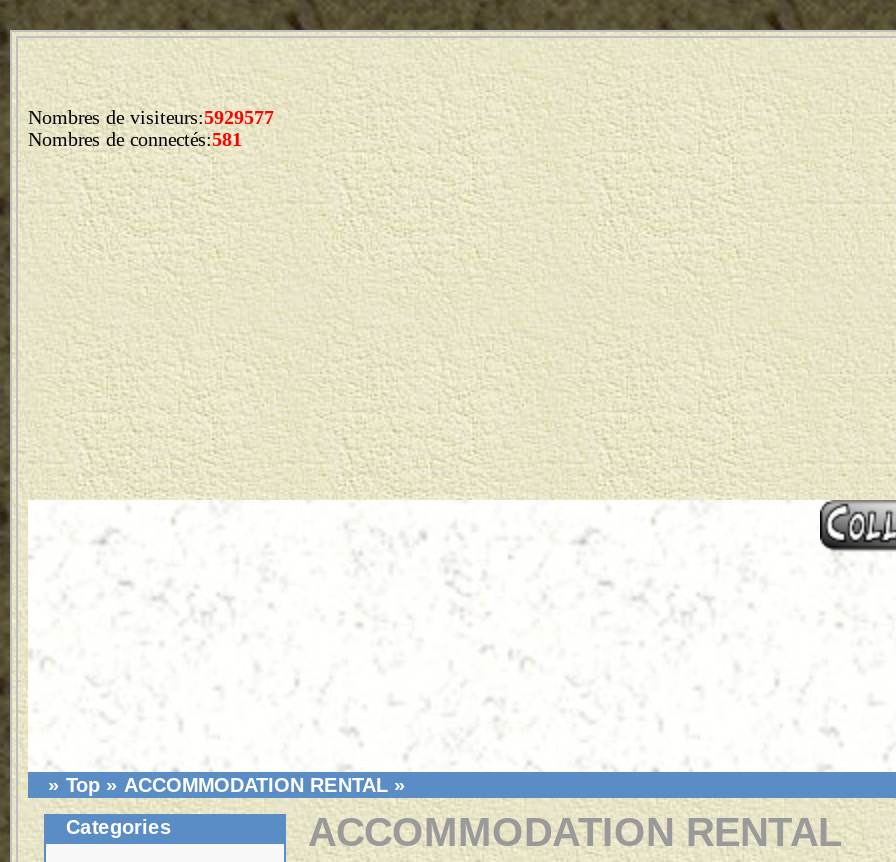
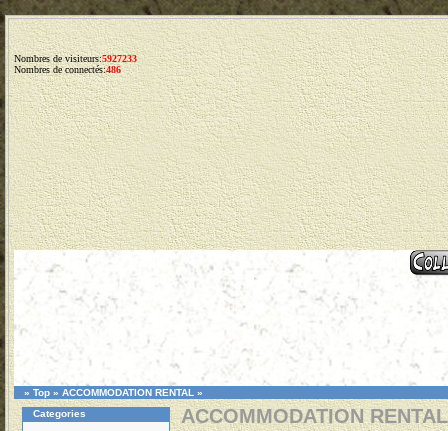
[28,106,274,128] Nombres de visiteurs:5929577 -> [14,53,137,64] Nombres de visiteurs:5927233
[28,128,242,150] Nombres de connectés:581 -> [14,64,121,75] Nombres de connectés:486

